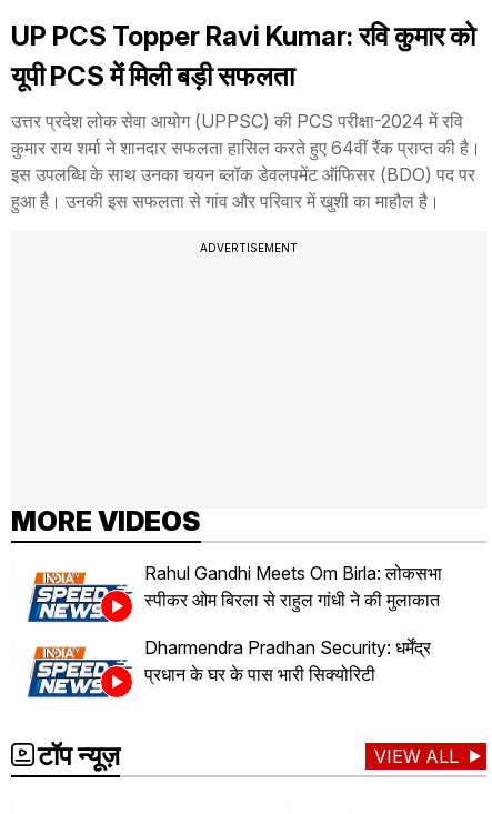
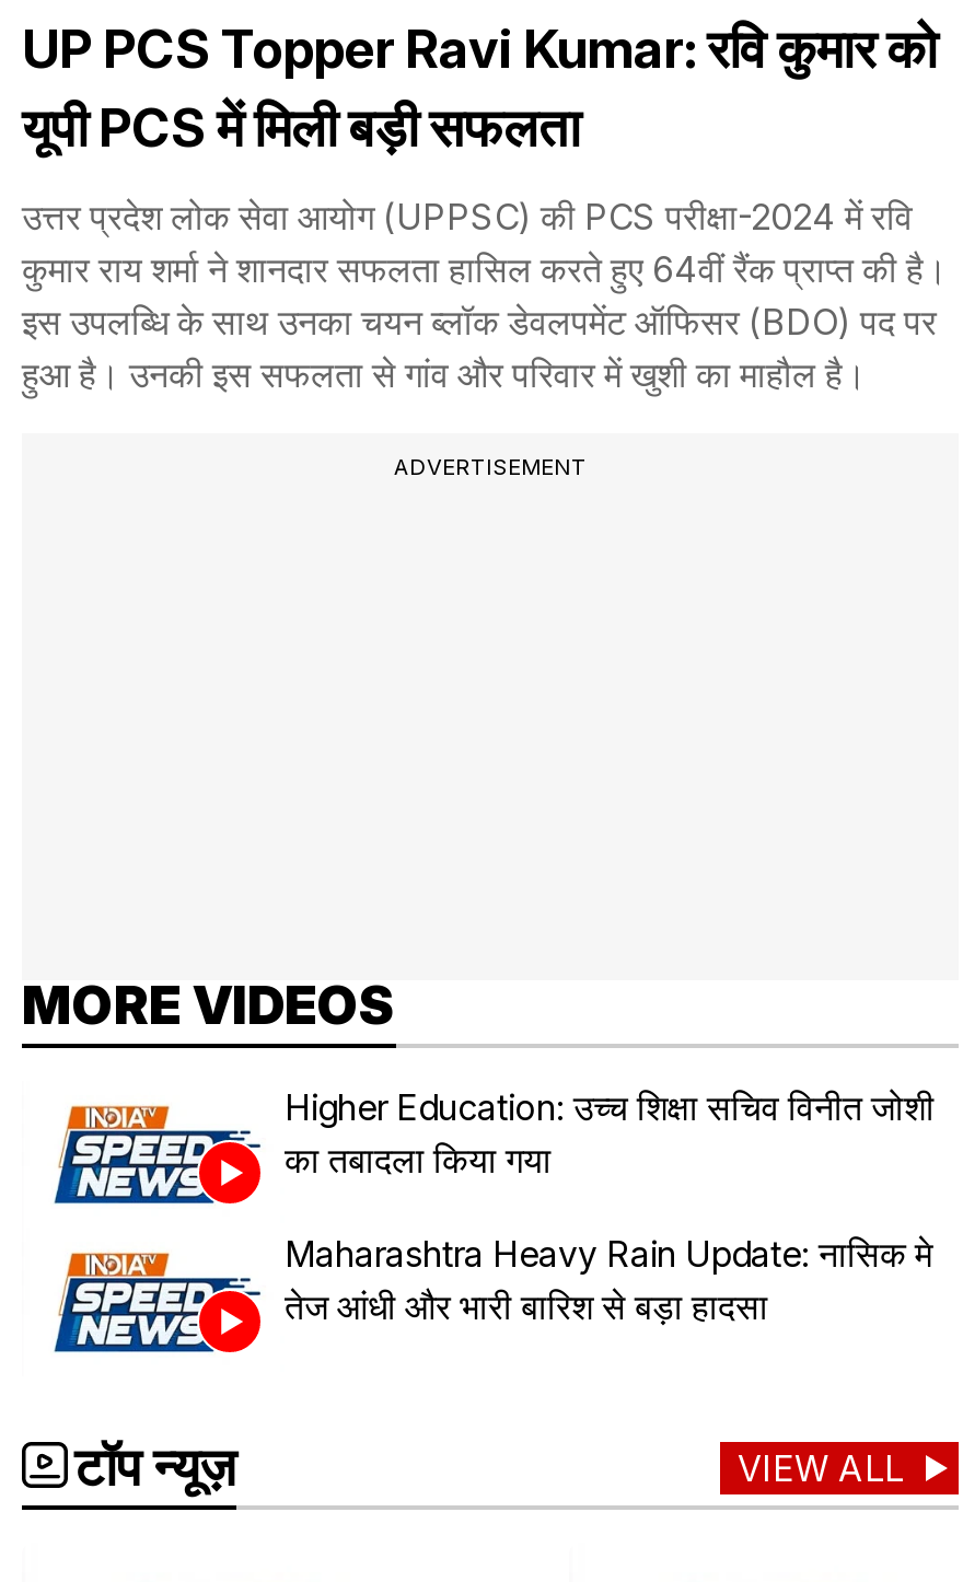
[144,562,442,611] Rahul Gandhi Meets Om Birla: लोकसभा | स्पीकर ओम बिरला से राहुल गांधी ने की मुलाकात -> [285,1085,935,1181] Higher Education: उच्च शिक्षा सचिव विनीत जोशी | का तबादला किया गया
[144,637,431,686] Dharmendra Pradhan Security: धर्मेंद्र | प्रधान के घर के पास भारी सिक्योरिटी -> [285,1233,932,1329] Maharashtra Heavy Rain Update: नासिक मे | तेज आंधी और भारी बारिश से बड़ा हादसा

